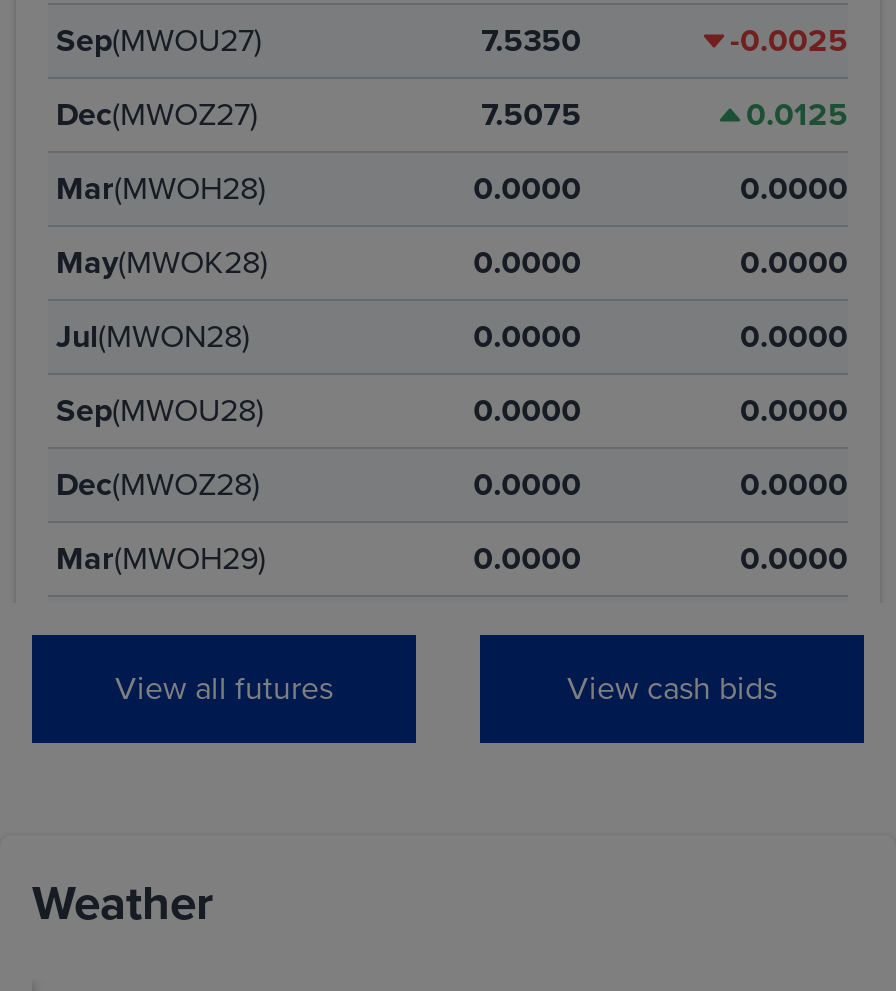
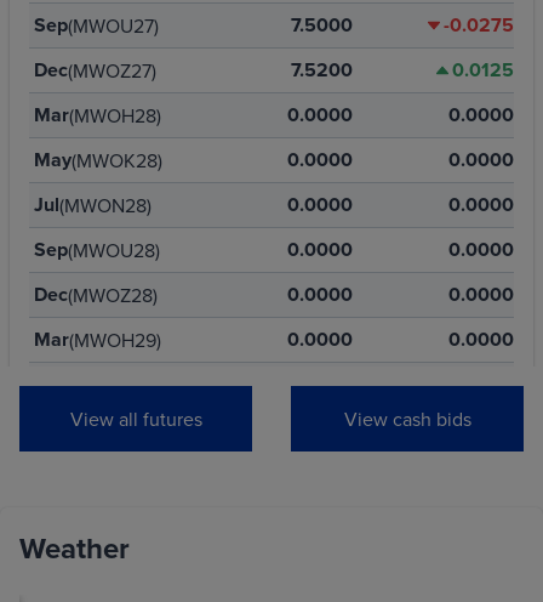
[481,17,581,63] 7.5350 -> [291,11,352,39] 7.5000
[730,17,848,63] -0.0025 -> [444,11,514,39] -0.0275
[481,91,581,137] 7.5075 -> [291,56,352,84] 7.5200

